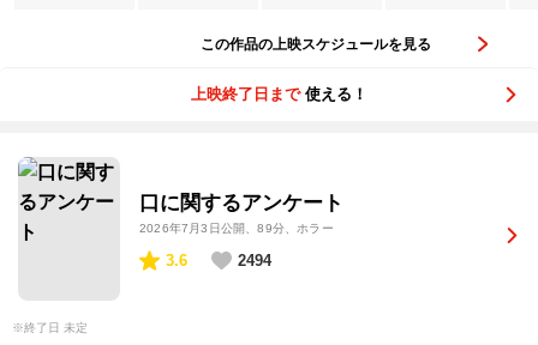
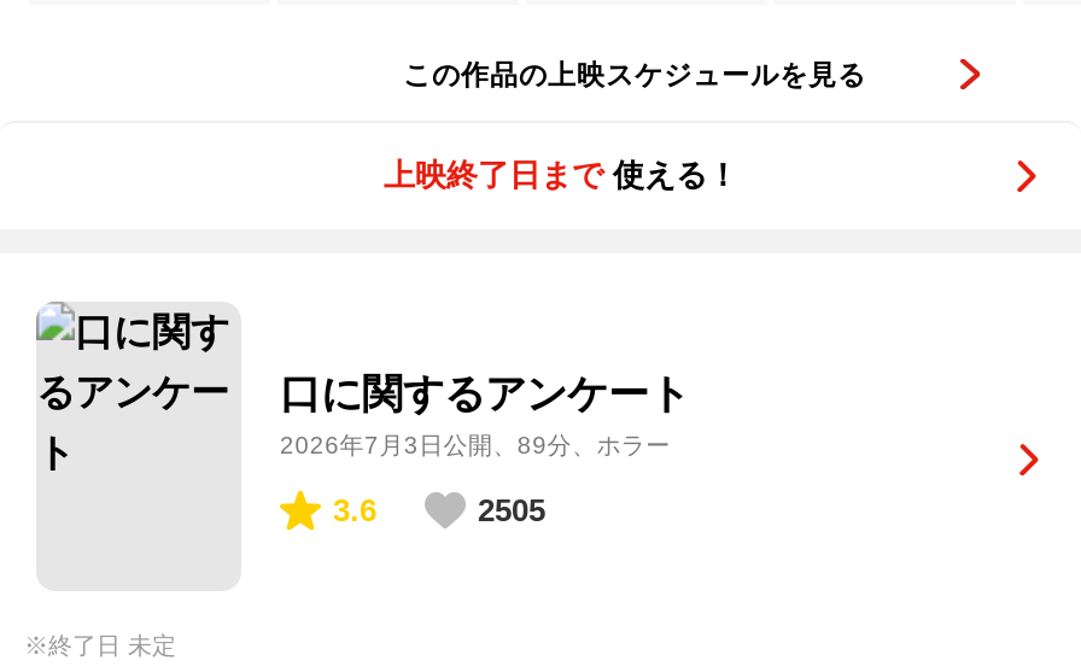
[238,251,271,269] 2494 -> [478,492,545,528] 2505

